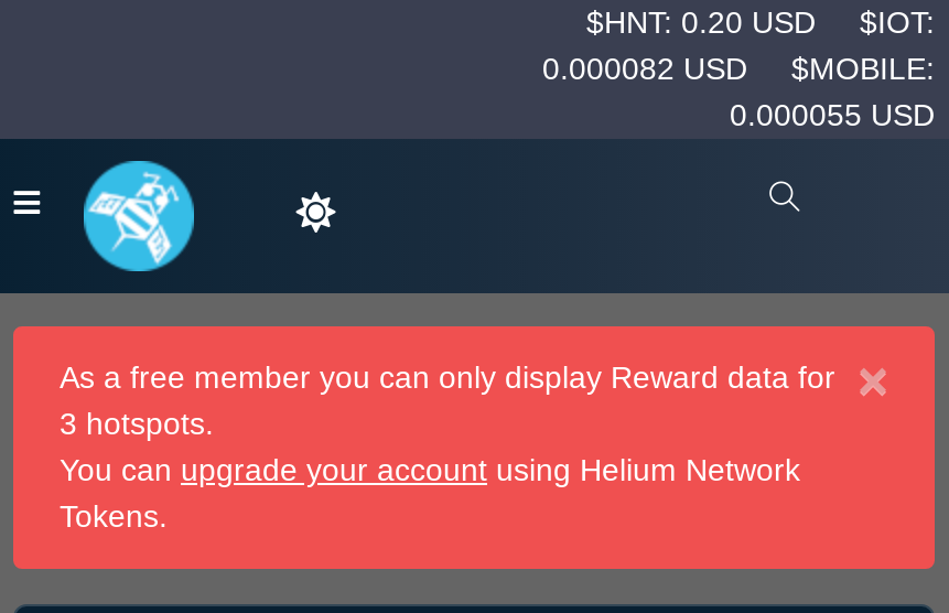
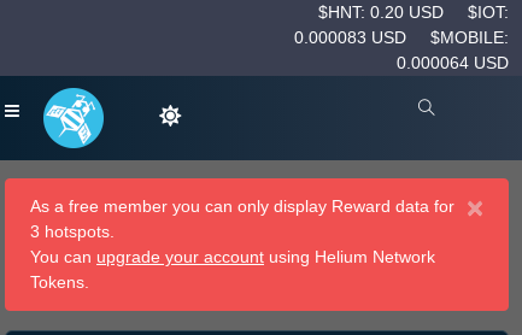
[542,51,935,86] 0.000082 USD $MOBILE: -> [294,28,509,47] 0.000083 USD $MOBILE:
[730,97,935,132] 0.000055 USD -> [397,53,509,72] 0.000064 USD

